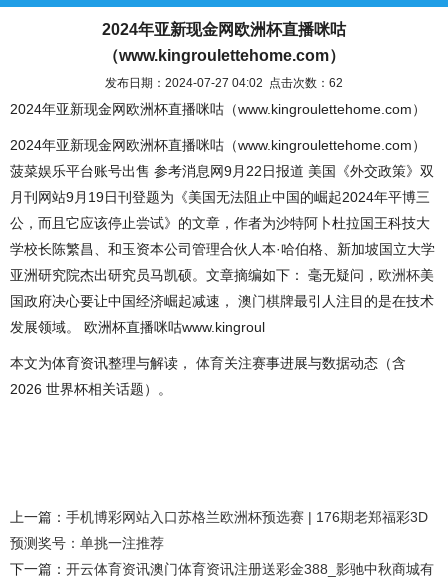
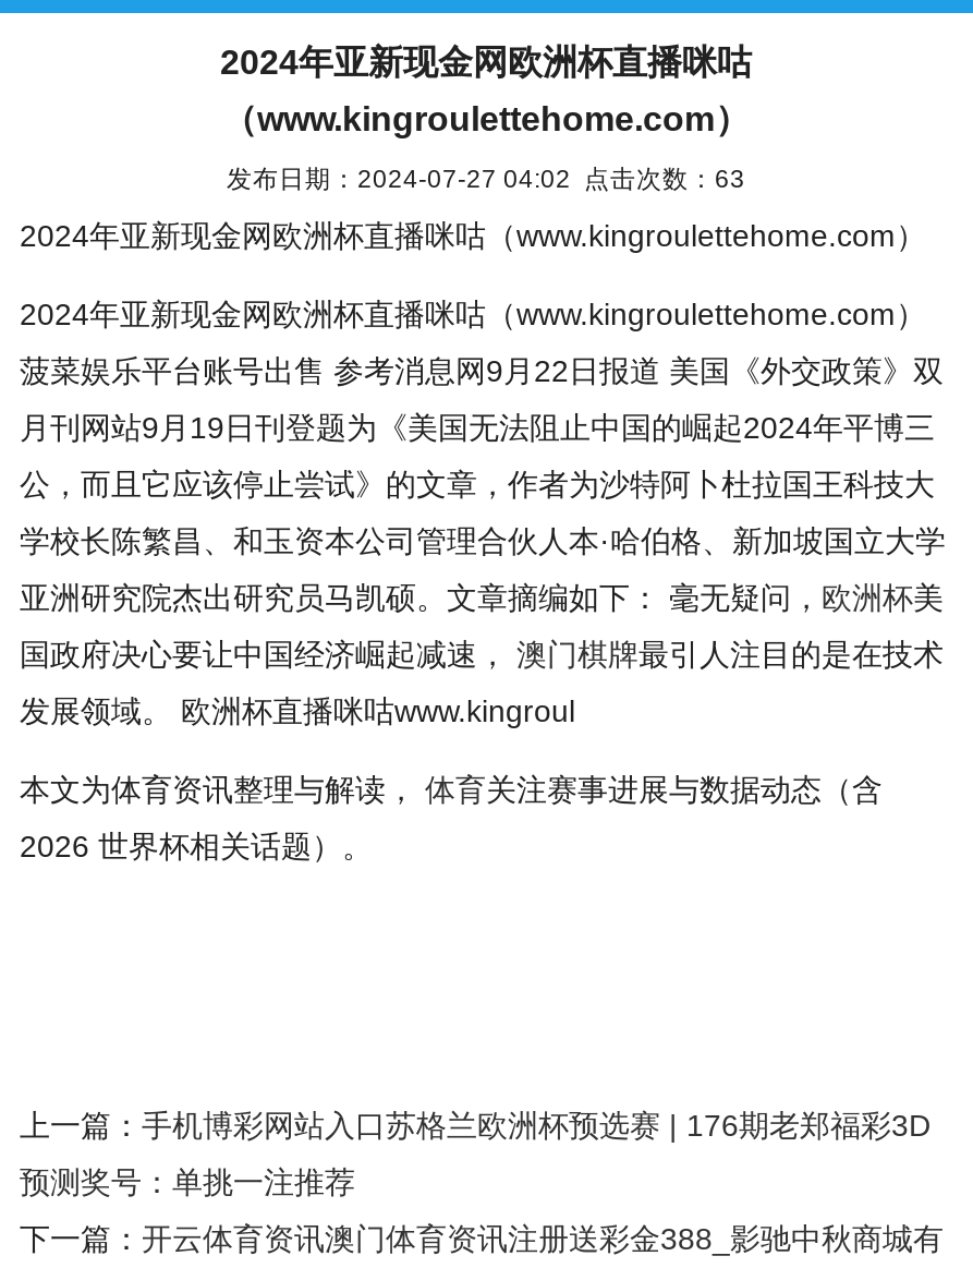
[105,76,343,89] 发布日期：2024-07-27 04:02 点击次数：62 -> [227,164,745,192] 发布日期：2024-07-27 04:02 点击次数：63

